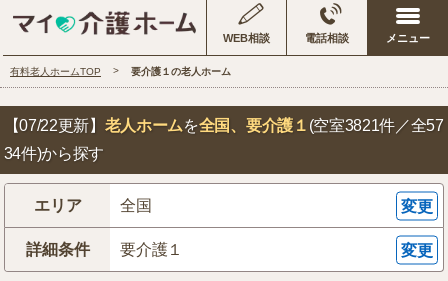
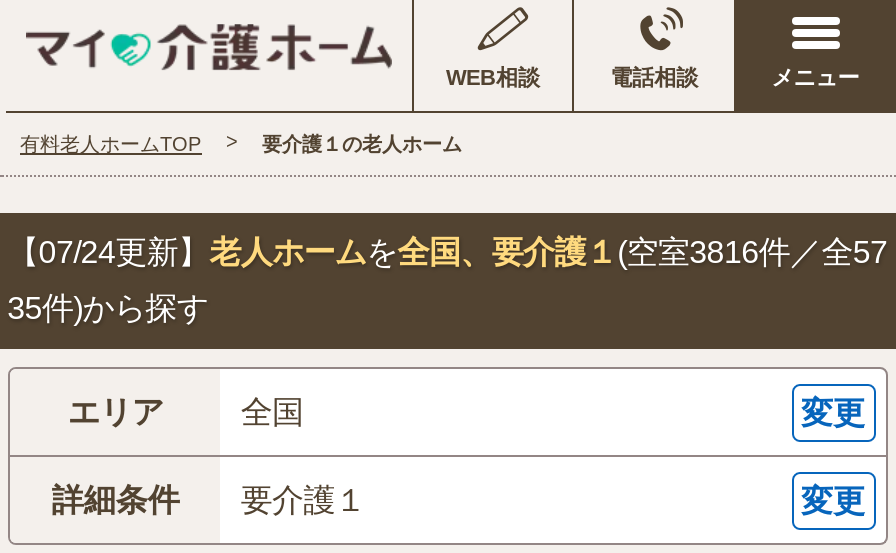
[4,117,444,134] 【07/22更新】老人ホームを全国、要介護１(空室3821件／全57 -> [7,235,888,269] 【07/24更新】老人ホームを全国、要介護１(空室3816件／全57
[4,145,104,162] 34件)から探す -> [7,291,208,325] 35件)から探す

